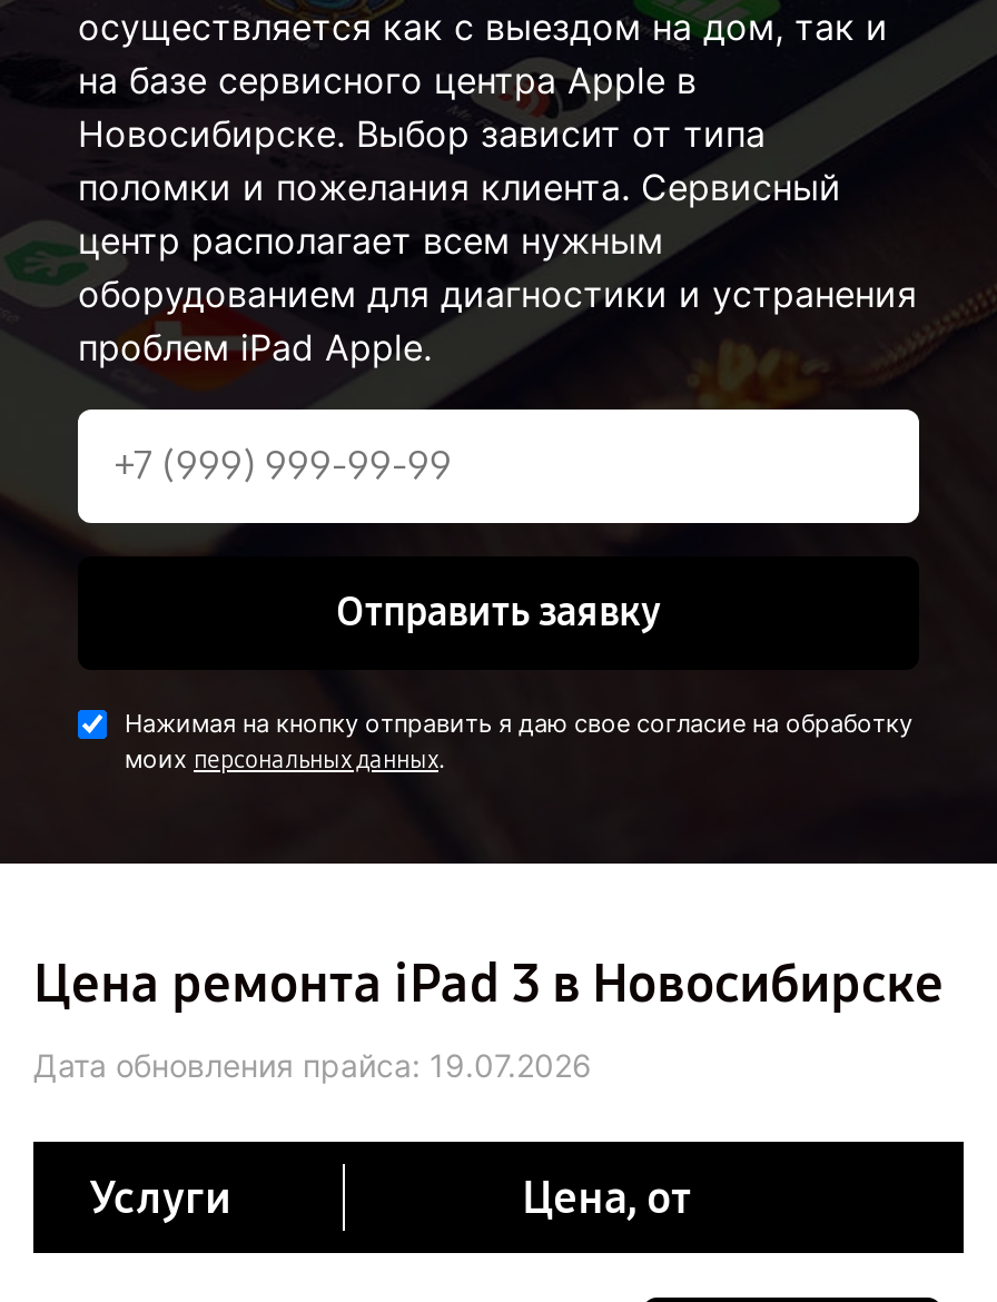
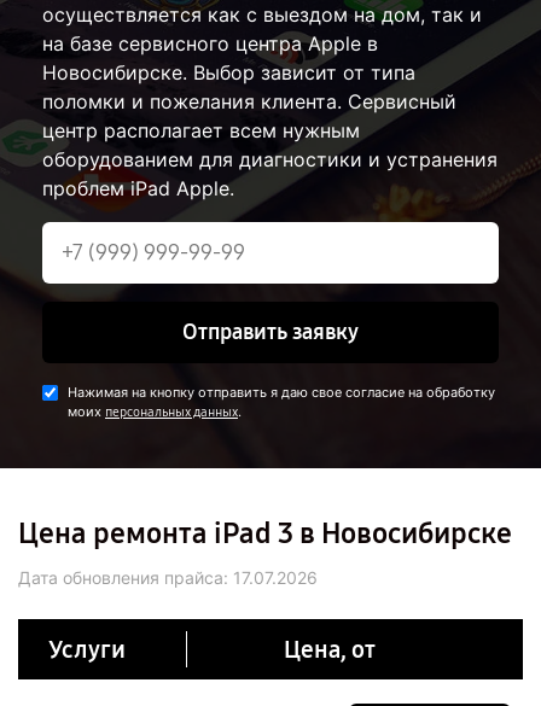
[33,1046,592,1084] Дата обновления прайса: 19.07.2026 -> [18,567,318,588] Дата обновления прайса: 17.07.2026

